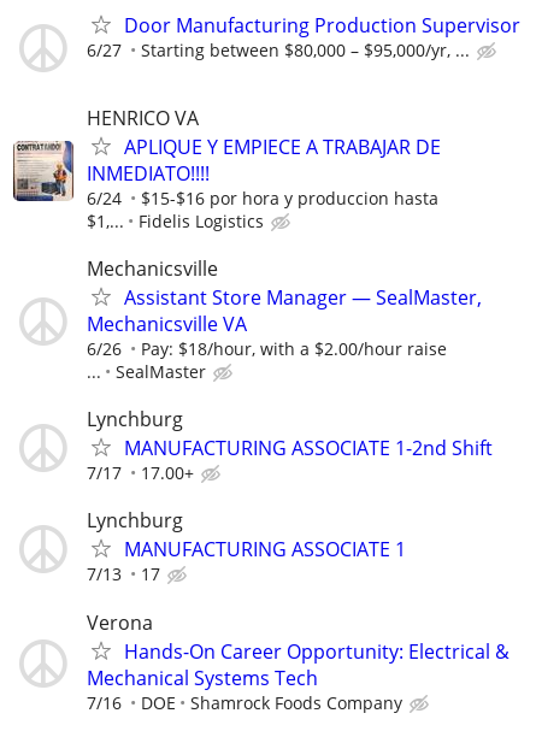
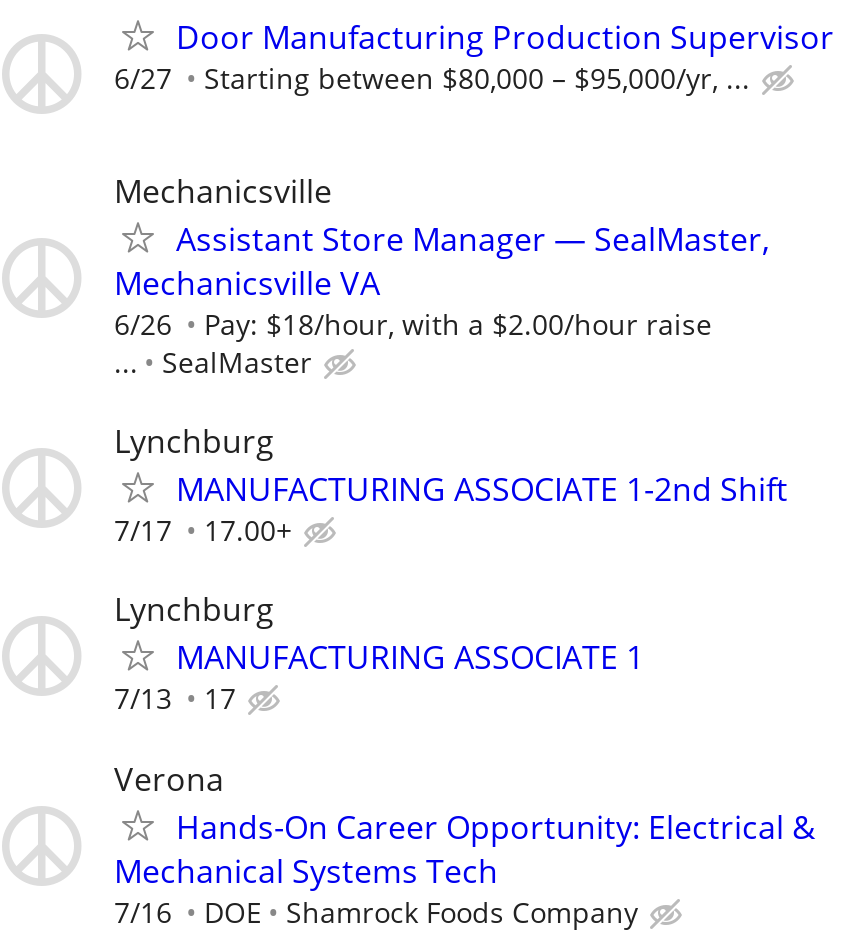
[12,105,441,232] [image] | HENRICO VA | APLIQUE Y EMPIECE A TRABAJAR DE | INMEDIATO!!!! | 6/24 | $15-$16 por hora y produccion hasta | $1,... | Fidelis Logistics -> none

